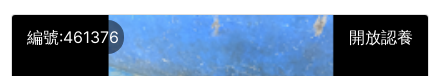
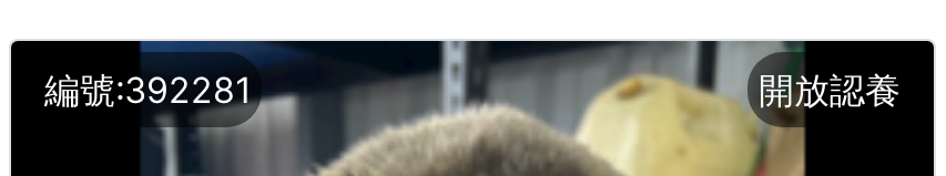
[27,27,119,47] 編號:461376 -> [44,68,251,112] 編號:392281

